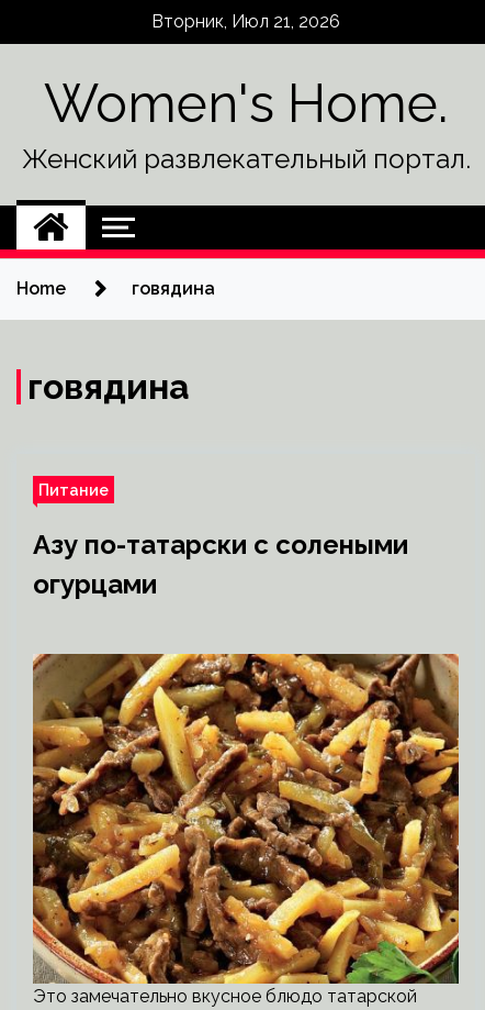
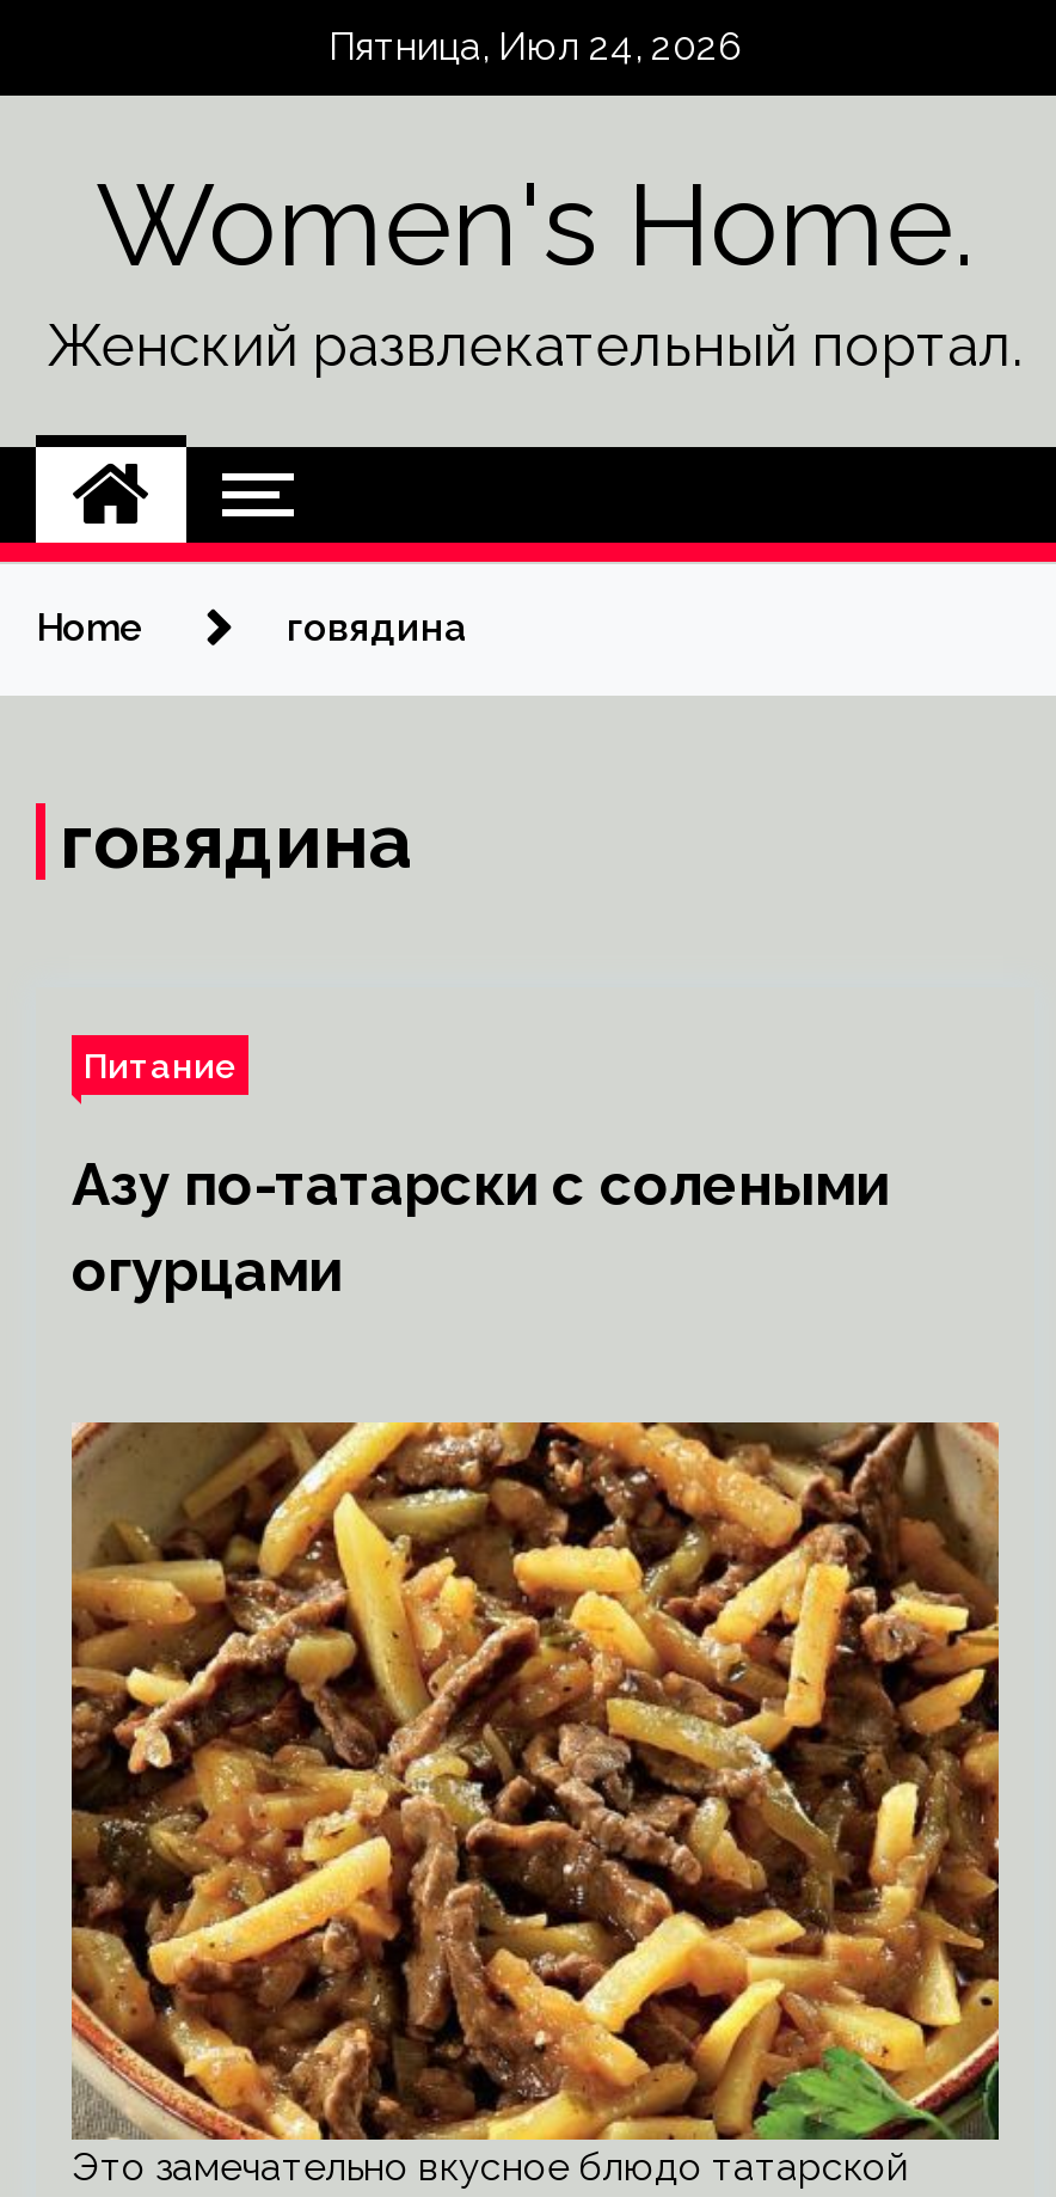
[151,11,340,32] Вторник, Июл 21, 2026 -> [329,24,742,69] Пятница, Июл 24, 2026

